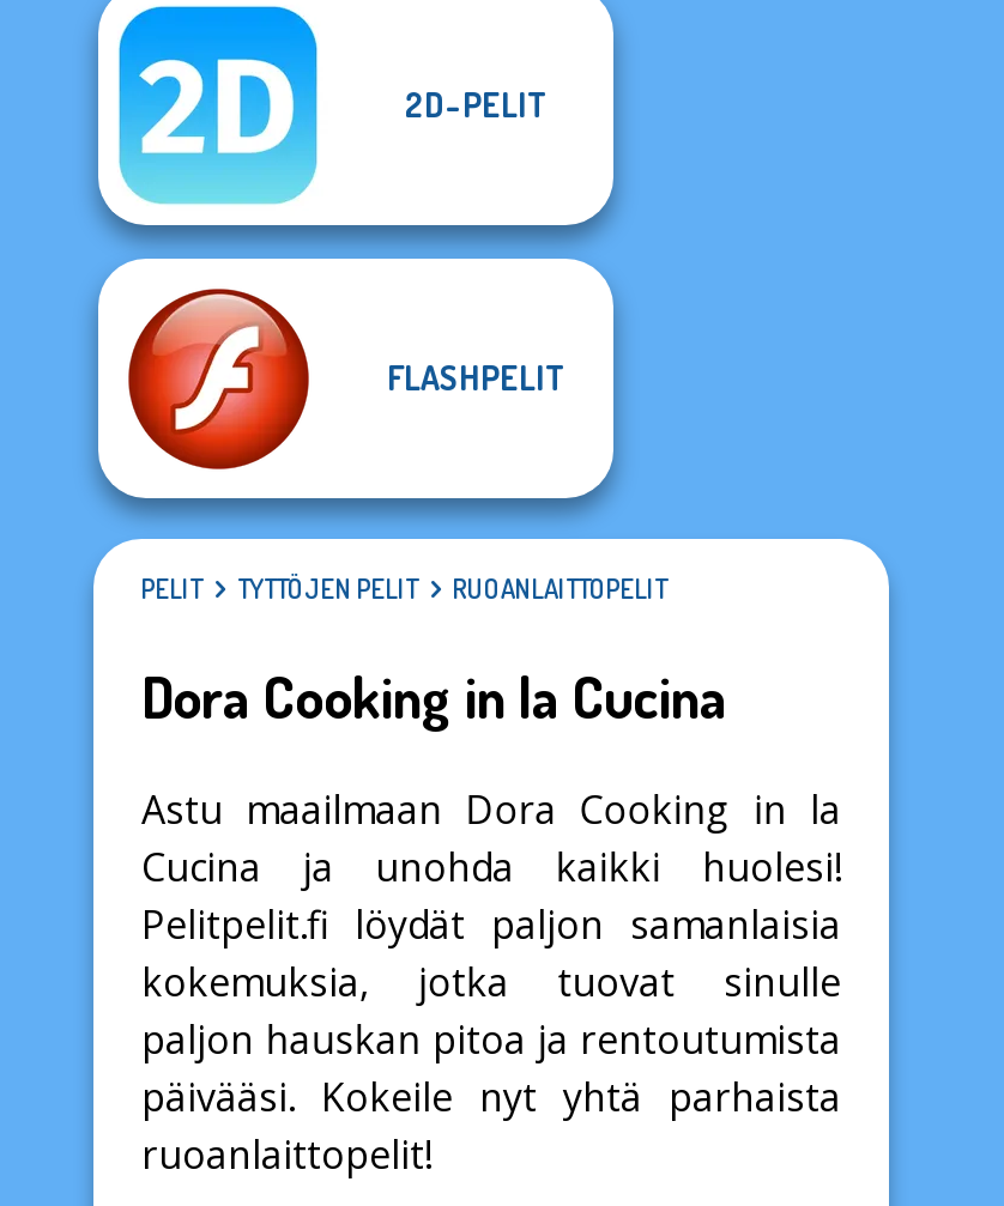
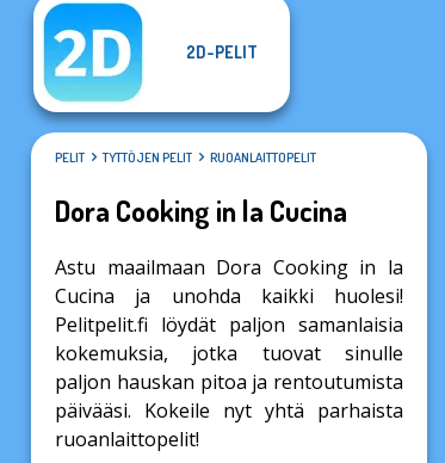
[122,256,601,472] [image] | FLASHPELIT -> none

